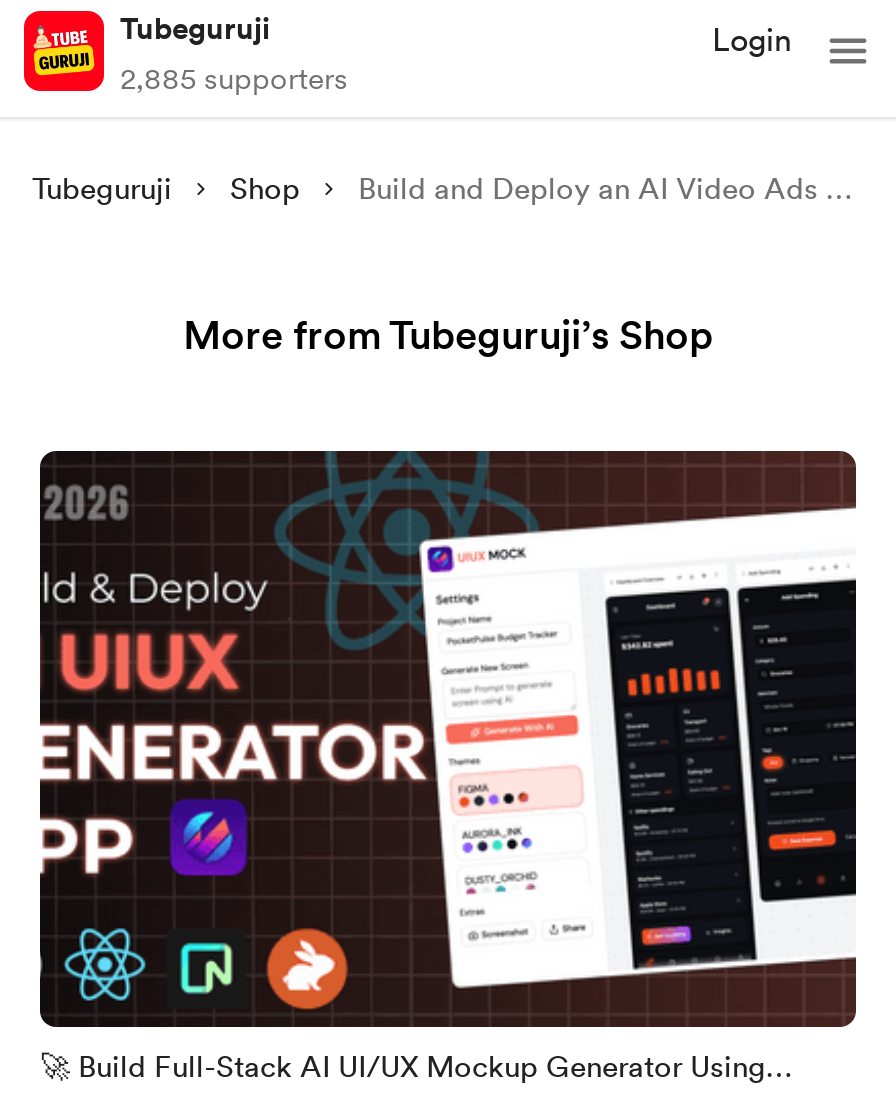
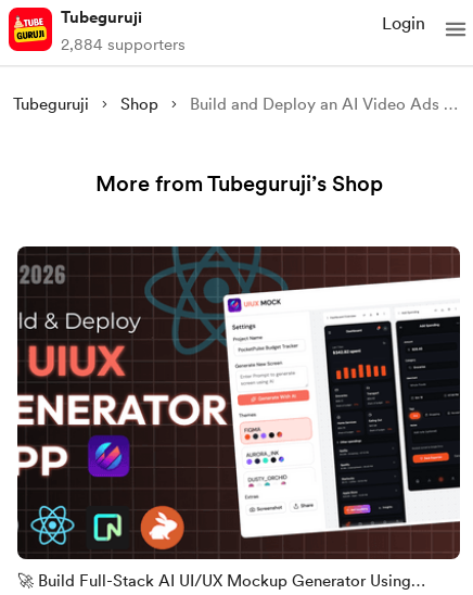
[120,61,348,97] 2,885 supporters -> [61,35,186,54] 2,884 supporters

